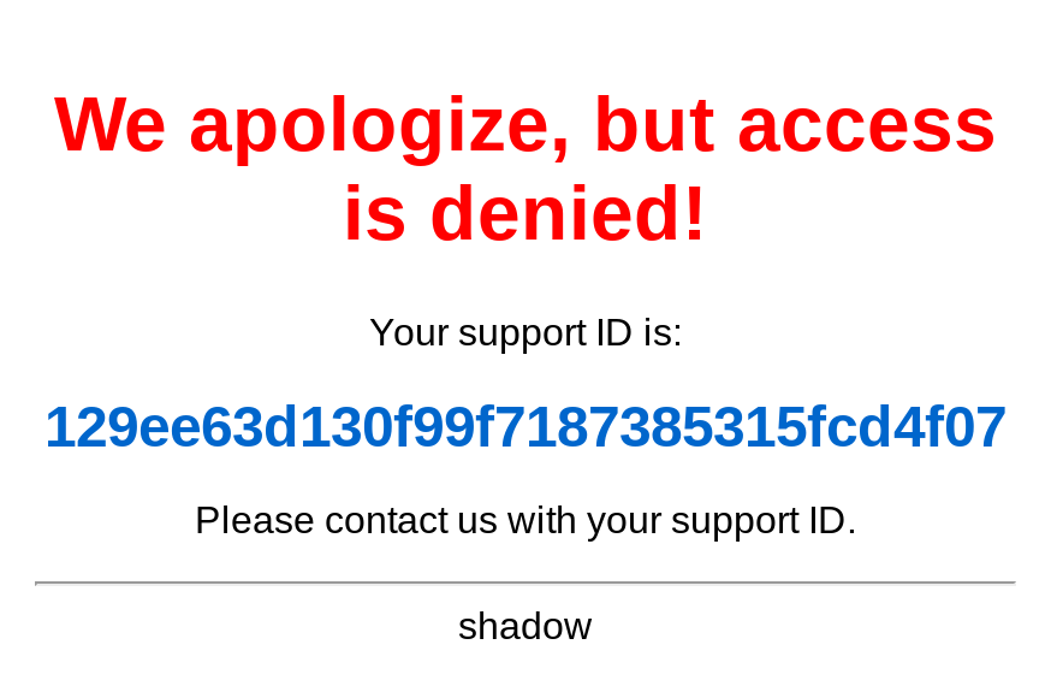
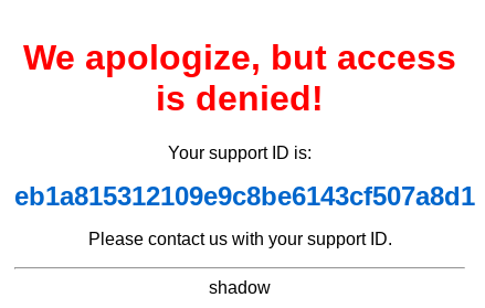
[44,393,1007,458] 129ee63d130f99f7187385315fcd4f07 -> [14,181,475,211] eb1a815312109e9c8be6143cf507a8d1

